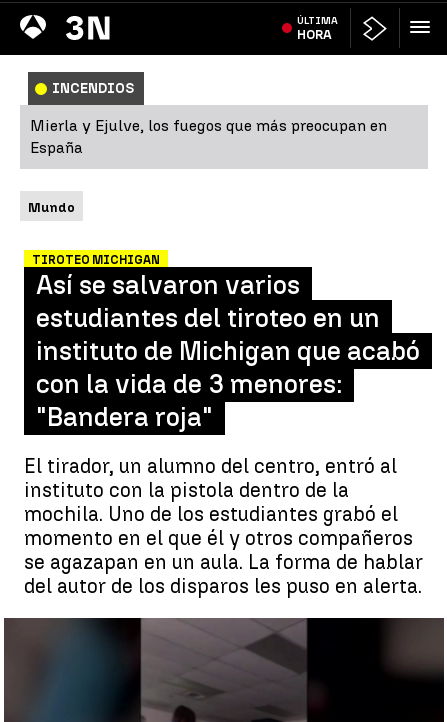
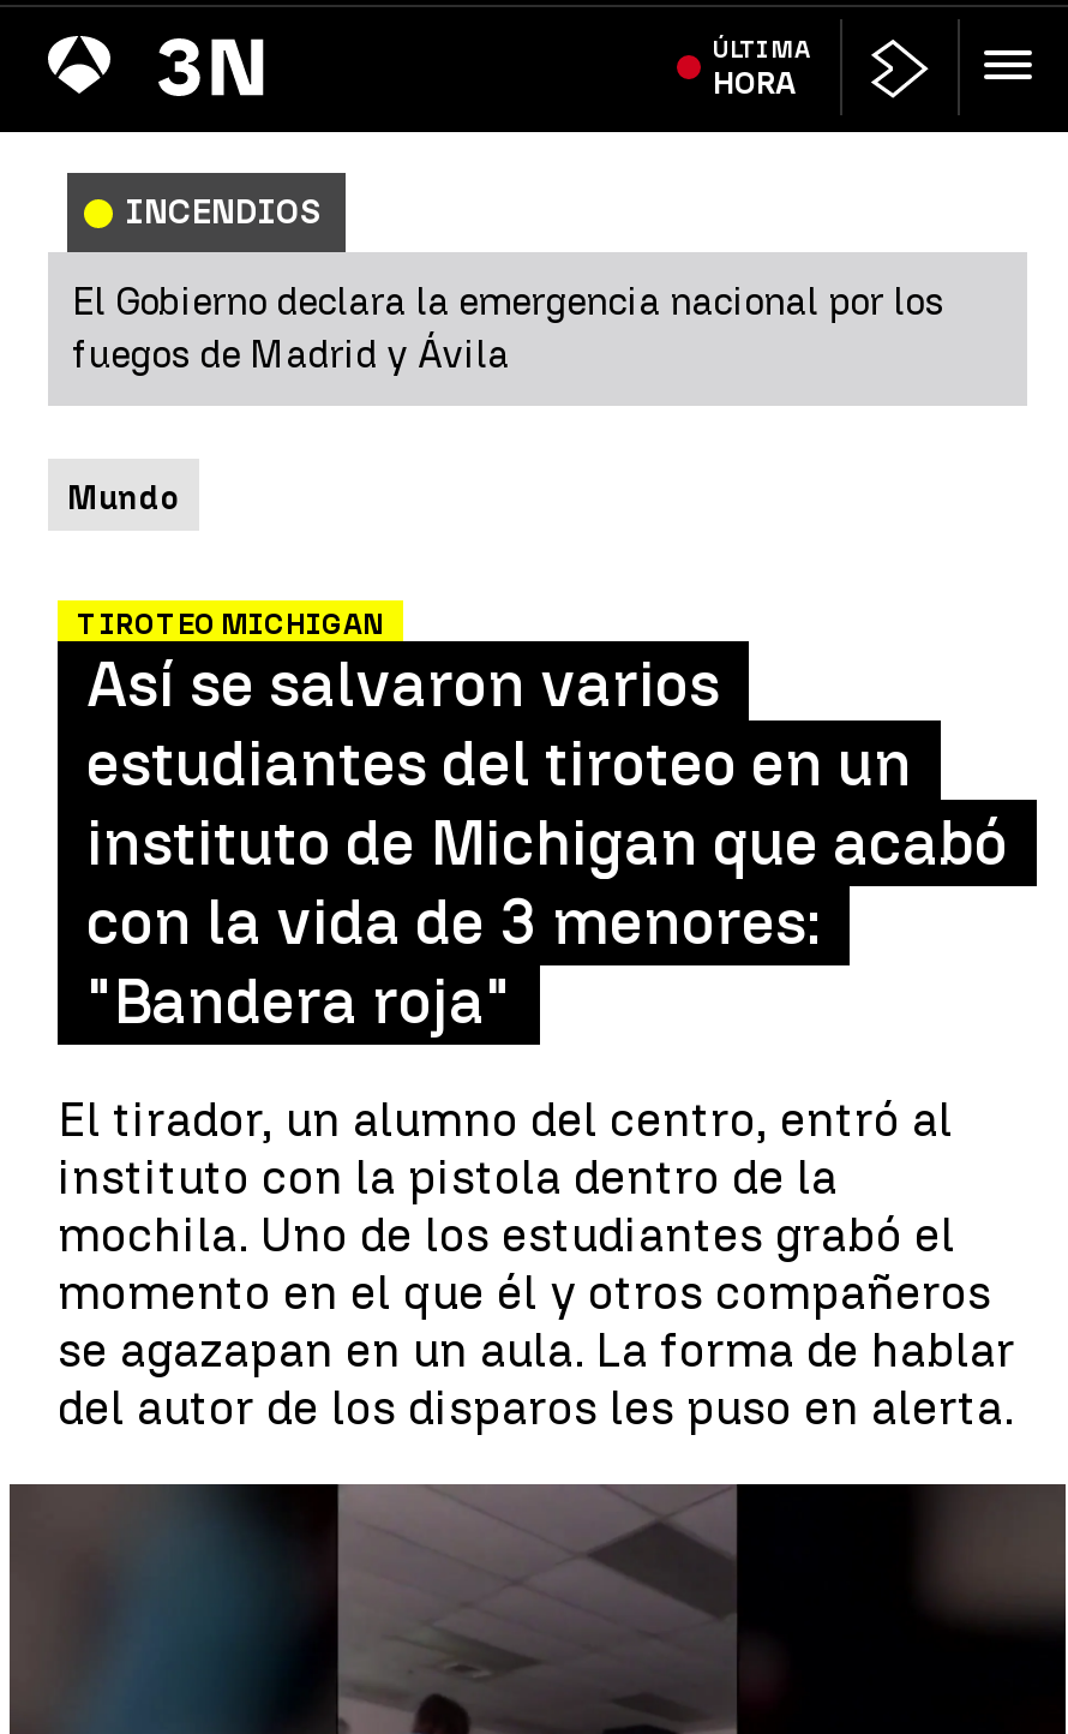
[30,116,387,157] Mierla y Ejulve, los fuegos que más preocupan en | España -> [72,279,943,377] El Gobierno declara la emergencia nacional por los | fuegos de Madrid y Ávila

